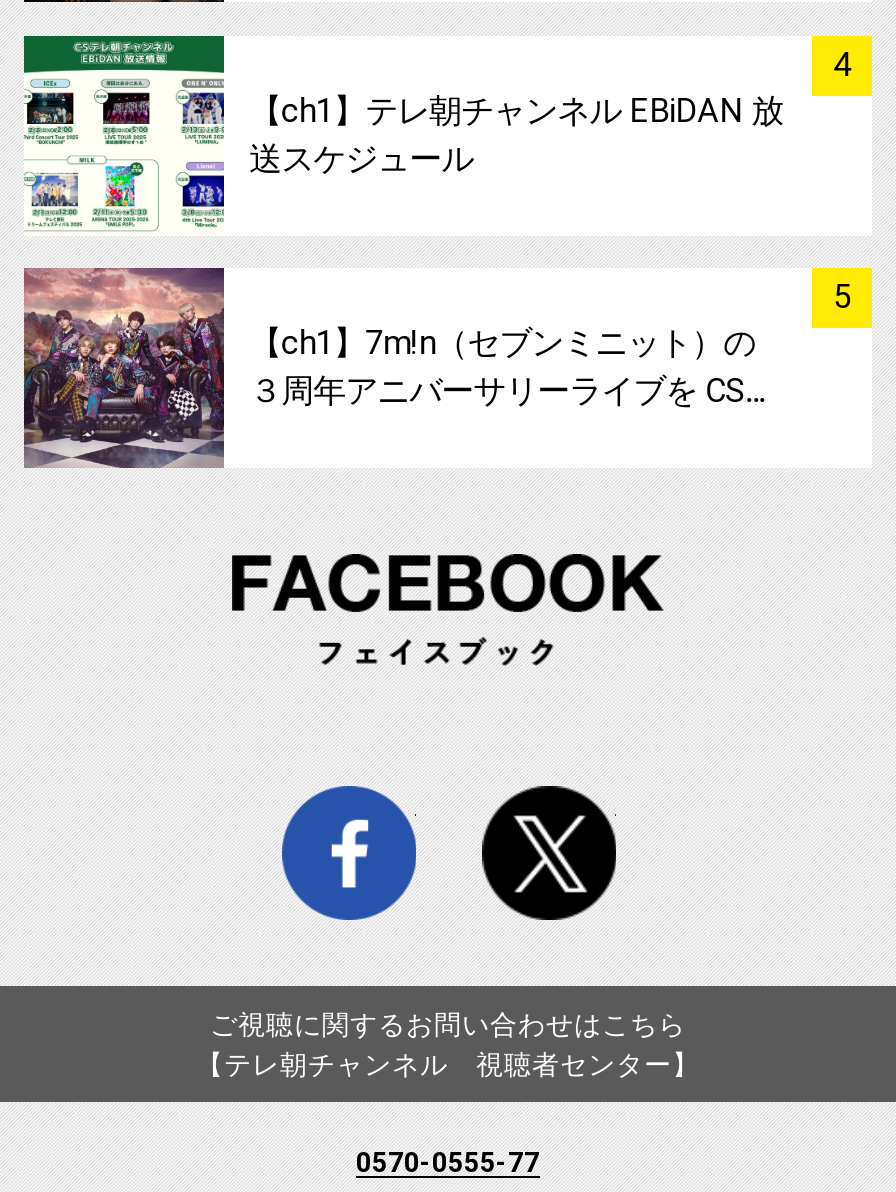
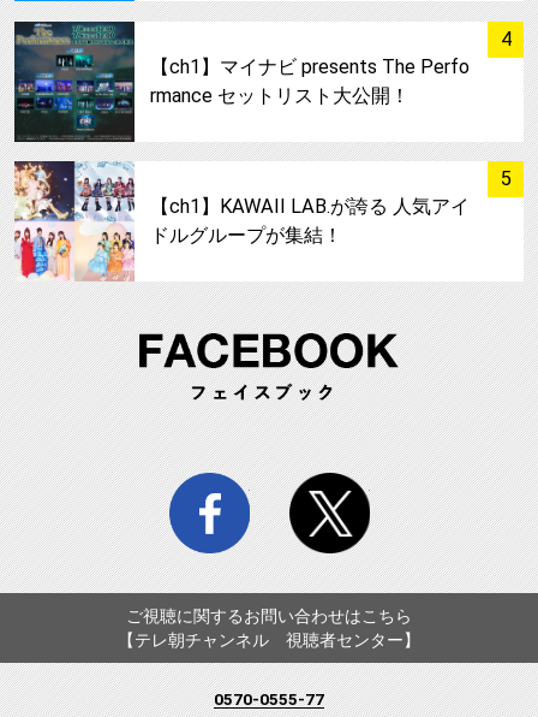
[24,36,783,236] [image] | 【ch1】テレ朝チャンネル EBiDAN 放 | 送スケジュール -> [13,22,469,143] [image] | 【ch1】マイナビ presents The Perfo | rmance セットリスト大公開！
[22,266,765,470] [image] | 【ch1】7m!n（セブンミニット）の | ３周年アニバーサリーライブを CS… -> [14,160,469,282] [image] | 【ch1】KAWAII LAB.が誇る 人気アイ | ドルグループが集結！

